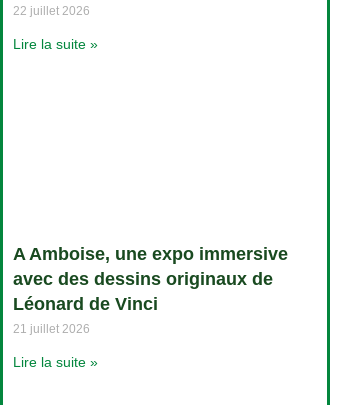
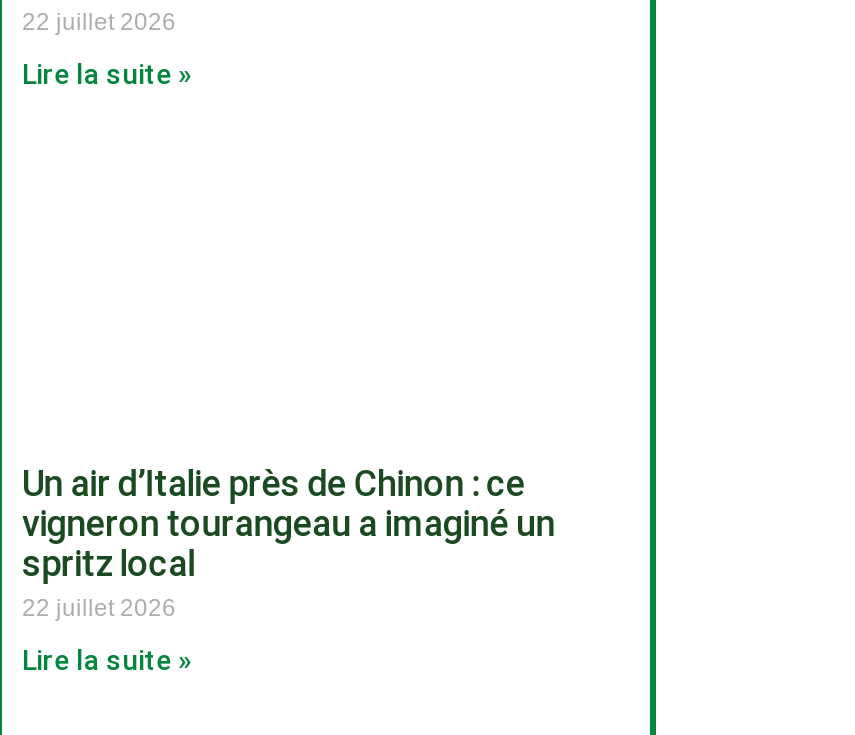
[13,244,288,336] A Amboise, une expo immersive | avec des dessins originaux de | Léonard de Vinci | 21 juillet 2026 -> [22,462,555,622] Un air d’Italie près de Chinon : ce | vigneron tourangeau a imaginé un | spritz local | 22 juillet 2026

